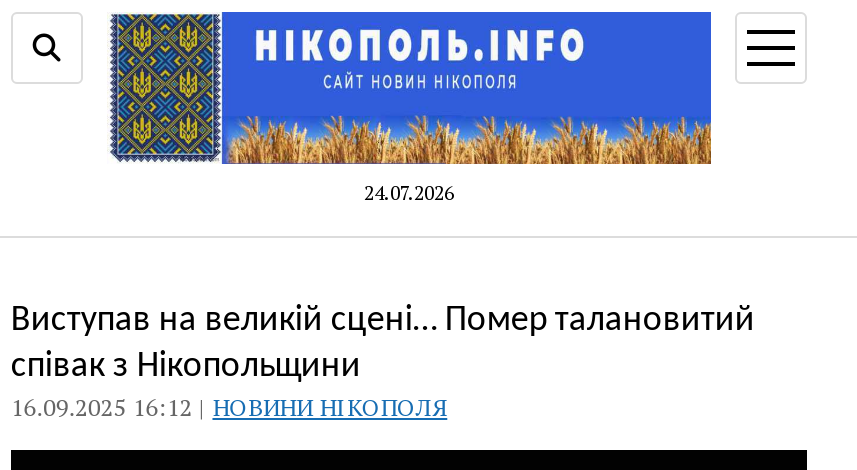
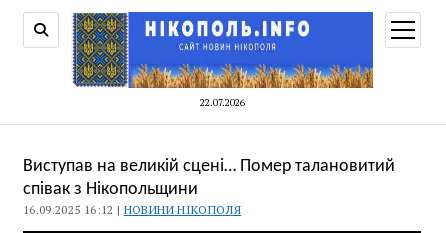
[364,180,454,206] 24.07.2026 -> [199,95,244,108] 22.07.2026

